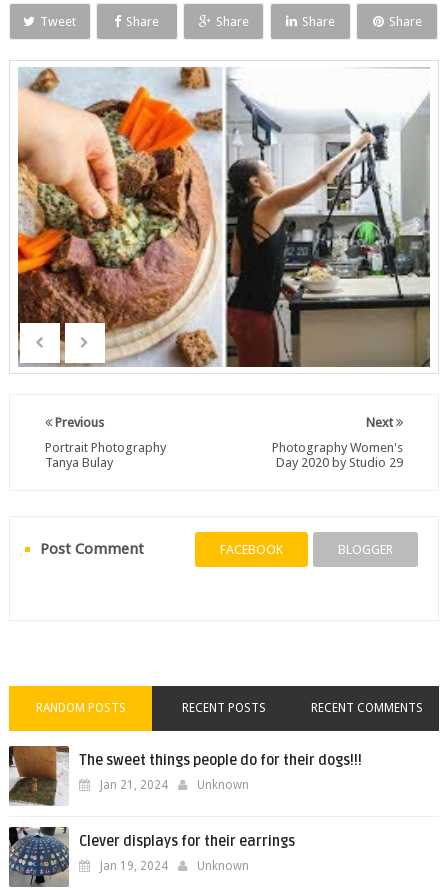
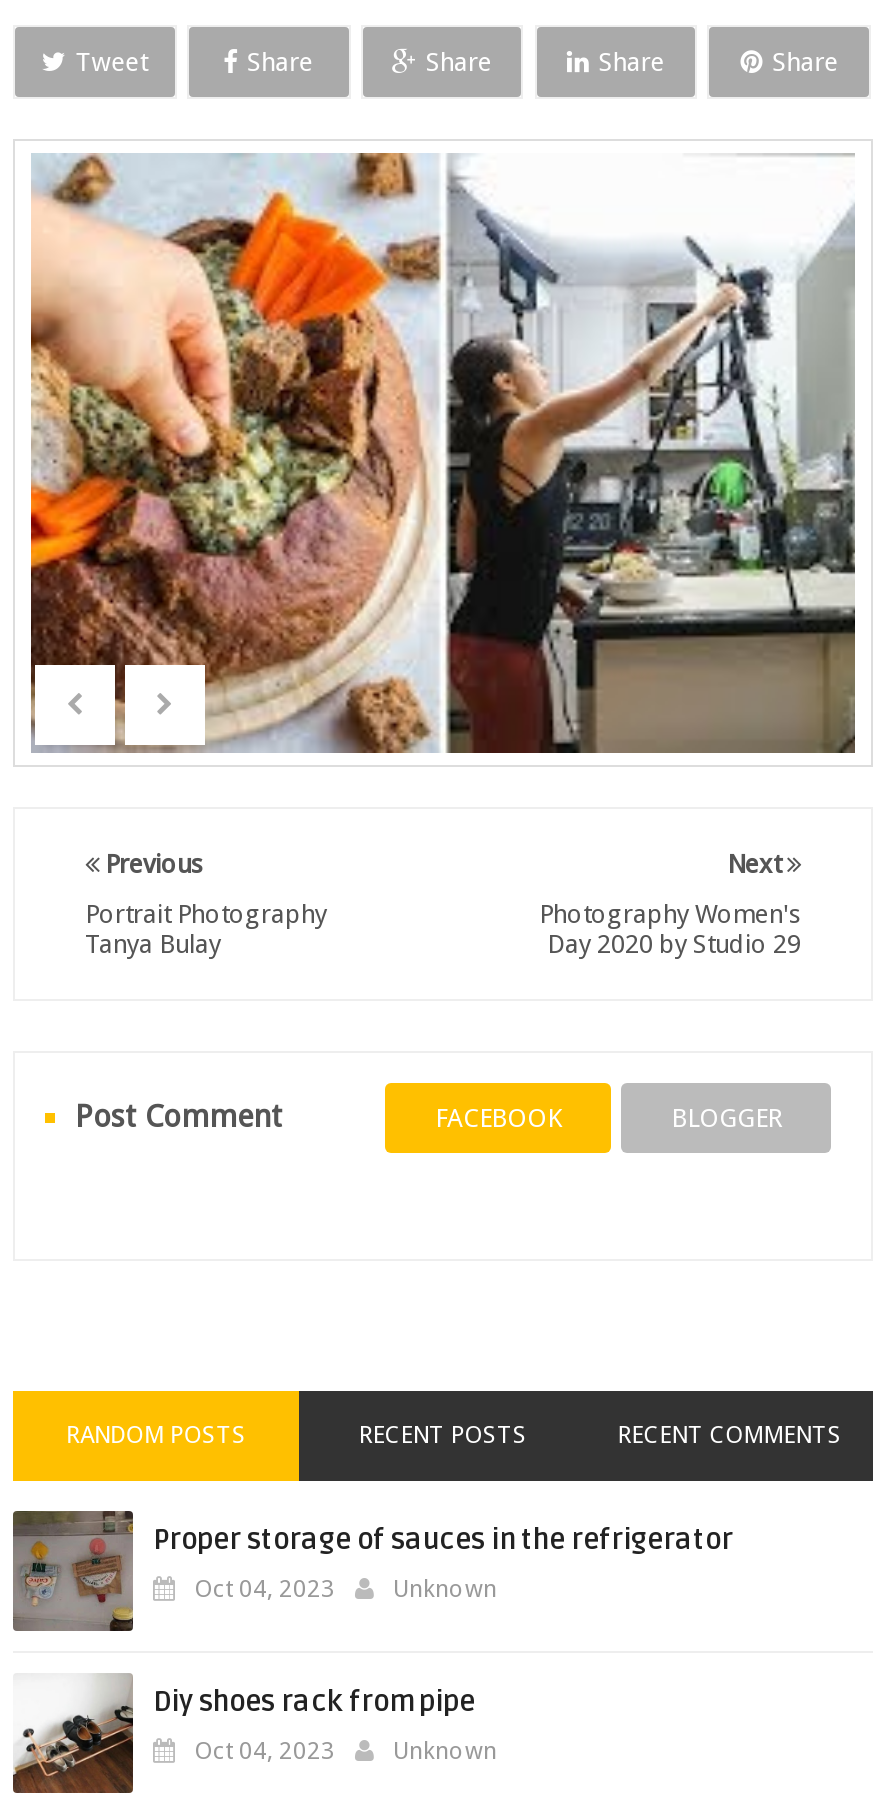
[9,746,362,806] [image] | The sweet things people do for their dogs!!! -> [13,1511,733,1633] [image] | Proper storage of sauces in the refrigerator
[100,778,168,792] Jan 21, 2024 -> [195,1575,335,1603] Oct 04, 2023
[8,826,295,887] [image] | Clever displays for their earrings -> [13,1673,475,1793] [image] | Diy shoes rack from pipe
[100,859,168,873] Jan 19, 2024 -> [195,1737,335,1765] Oct 04, 2023

